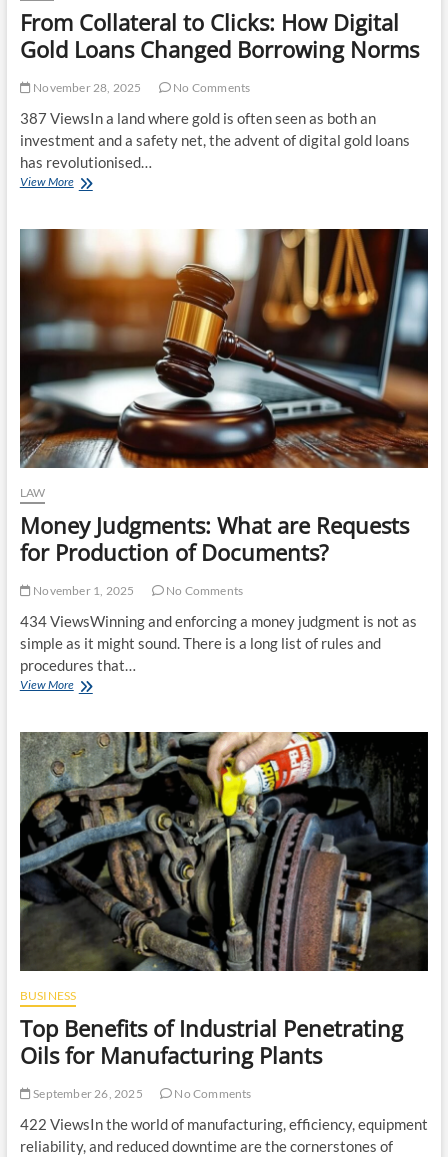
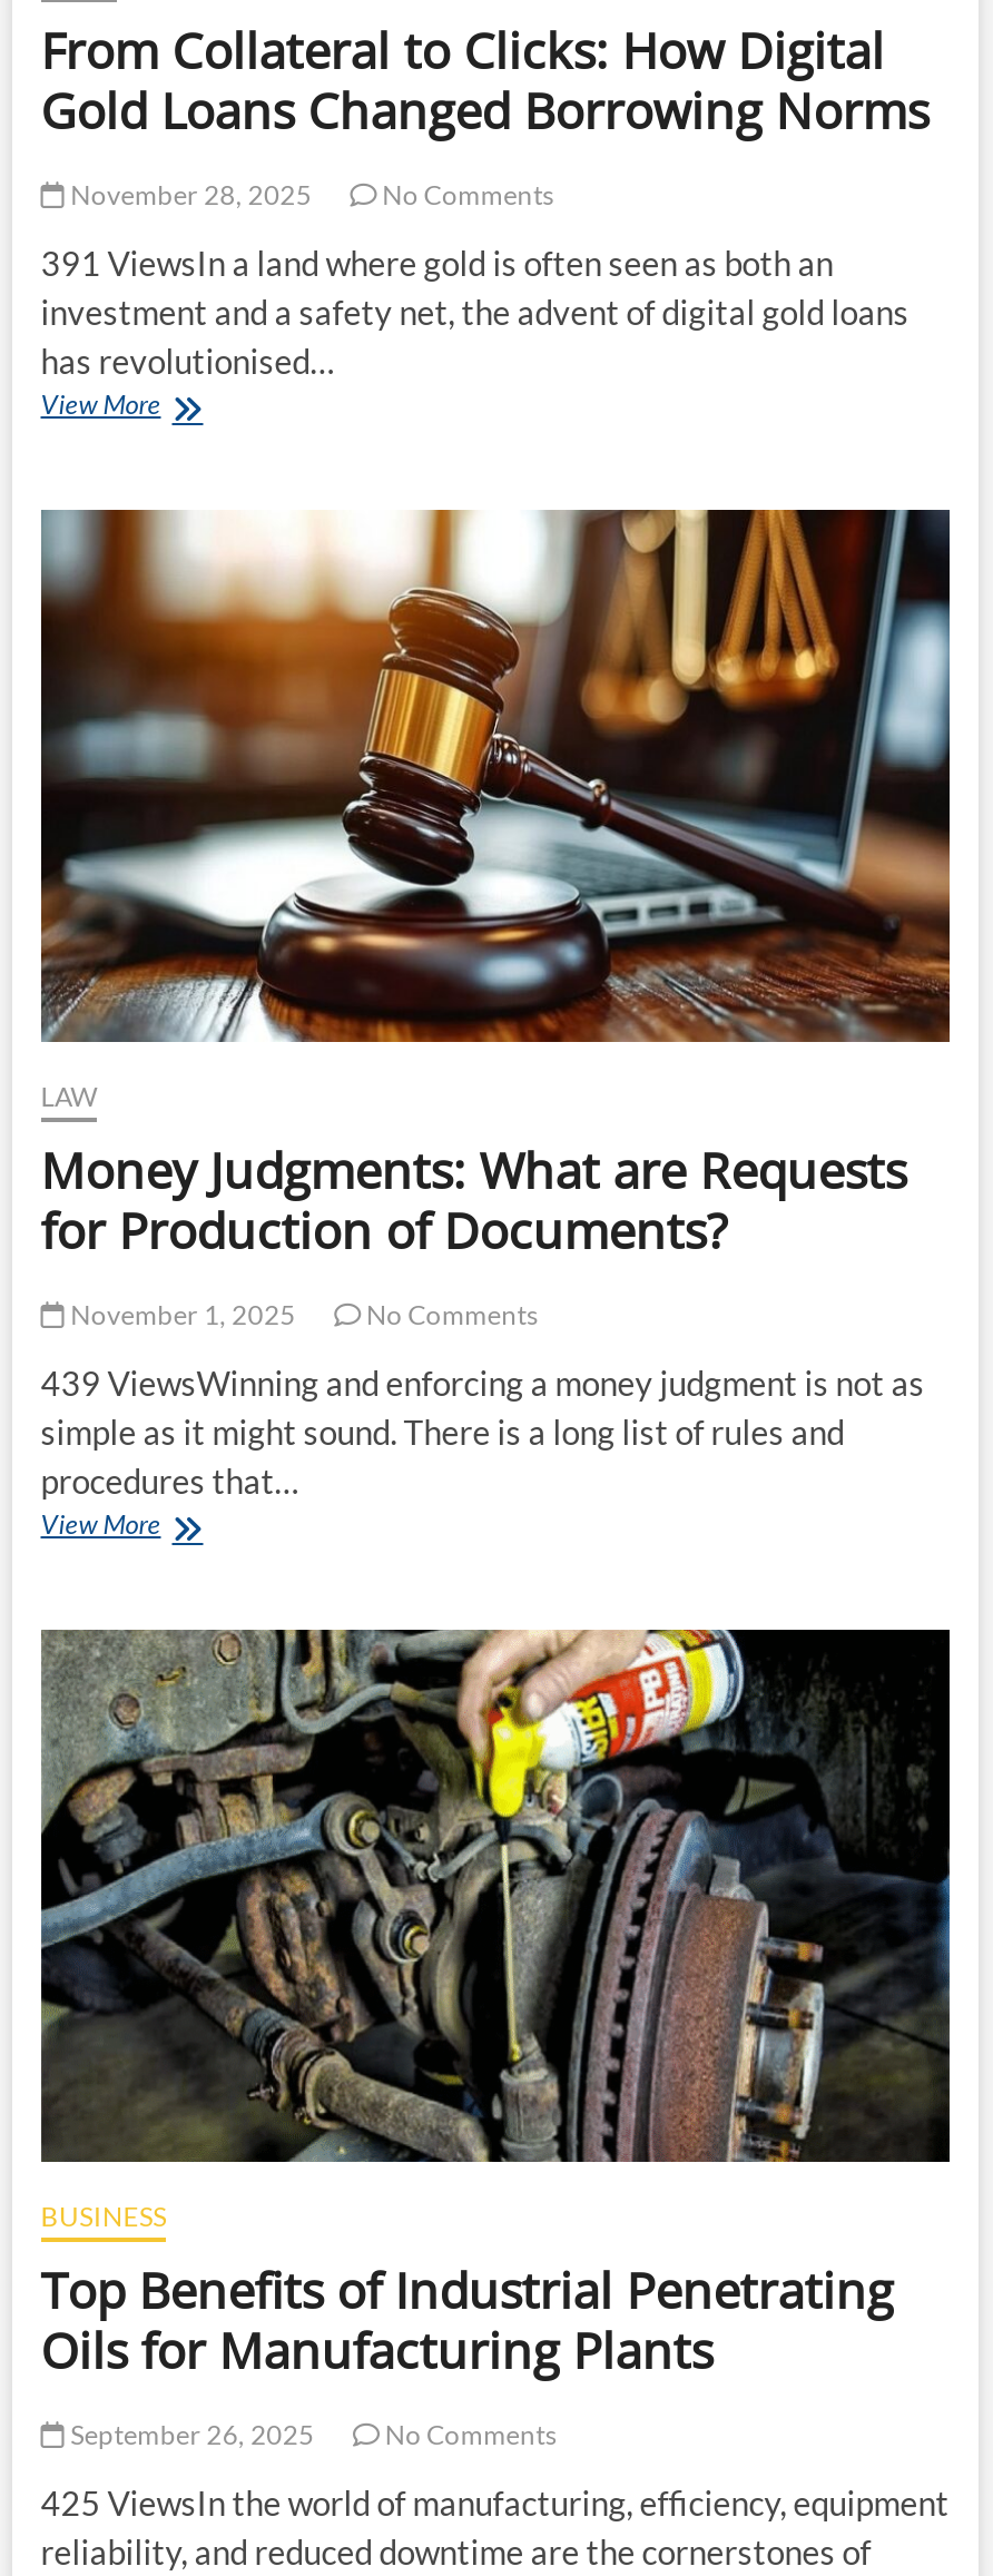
[20,109,376,127] 387 ViewsIn a land where gold is often seen as both an -> [41,242,833,282] 391 ViewsIn a land where gold is often seen as both an
[20,612,417,630] 434 ViewsWinning and enforcing a money judgment is not as -> [41,1362,925,1402] 439 ViewsWinning and enforcing a money judgment is not as
[20,1115,428,1133] 422 ViewsIn the world of manufacturing, efficiency, equipment -> [41,2482,949,2522] 425 ViewsIn the world of manufacturing, efficiency, equipment

